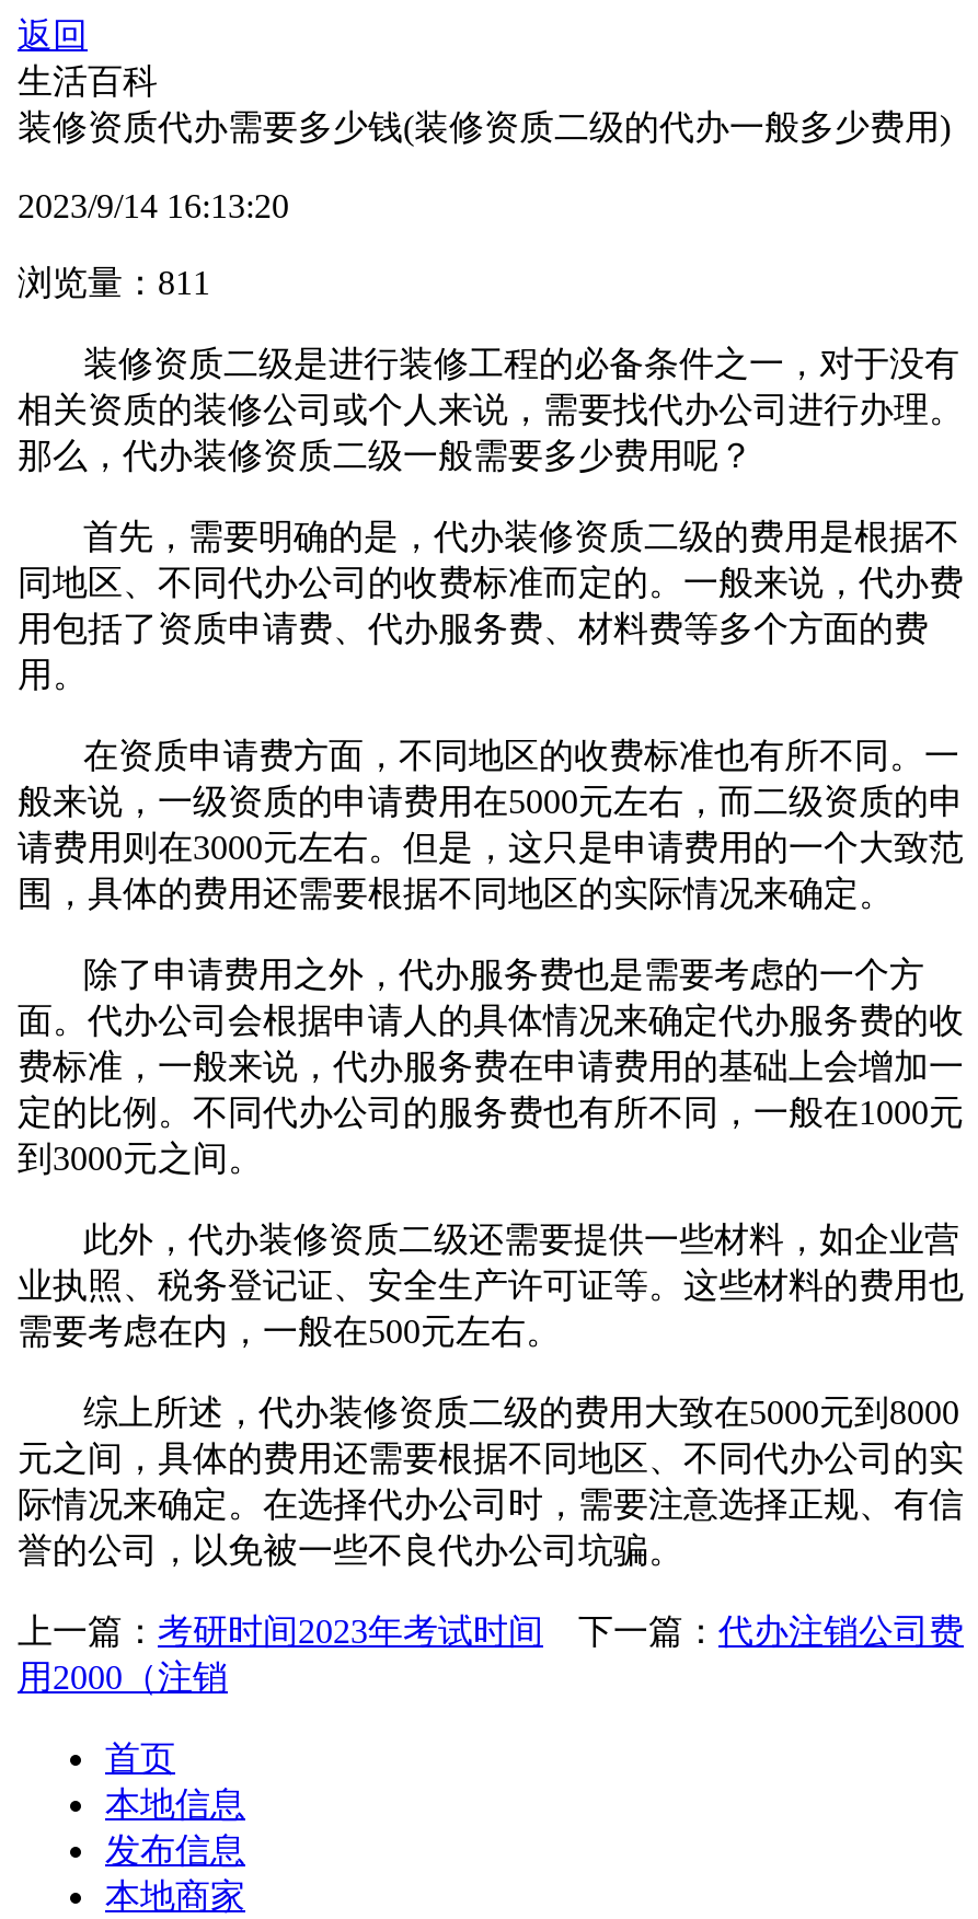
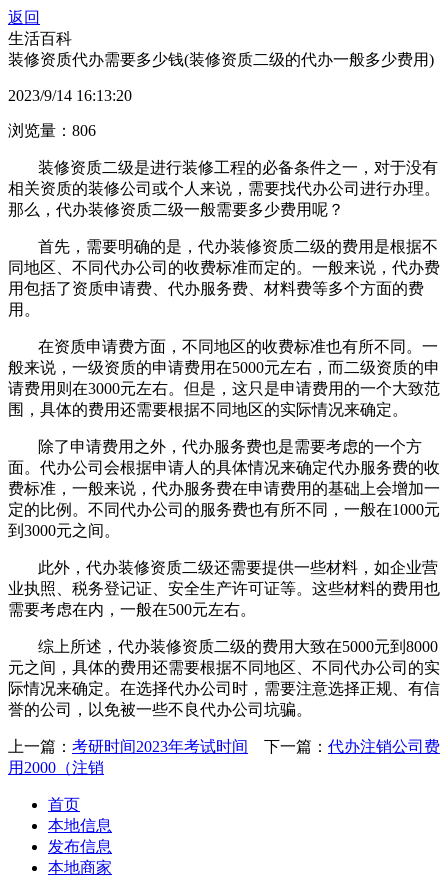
[18,264,210,301] 浏览量：811 -> [8,122,96,139] 浏览量：806

